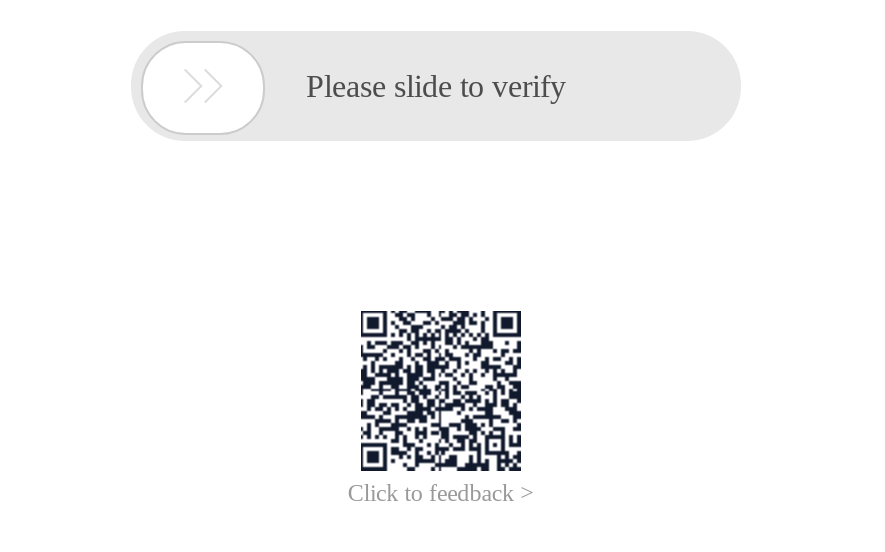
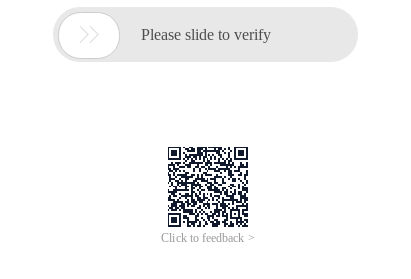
[359,309,523,473] [image] -> [168,146,248,228] [image]

